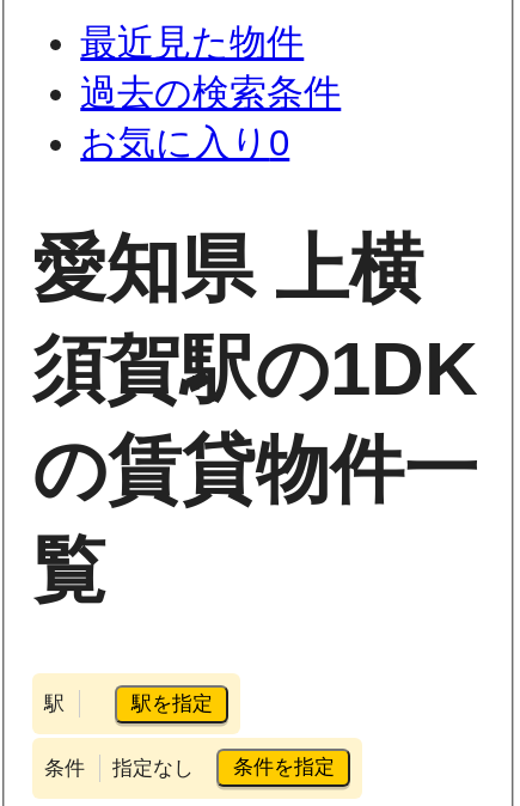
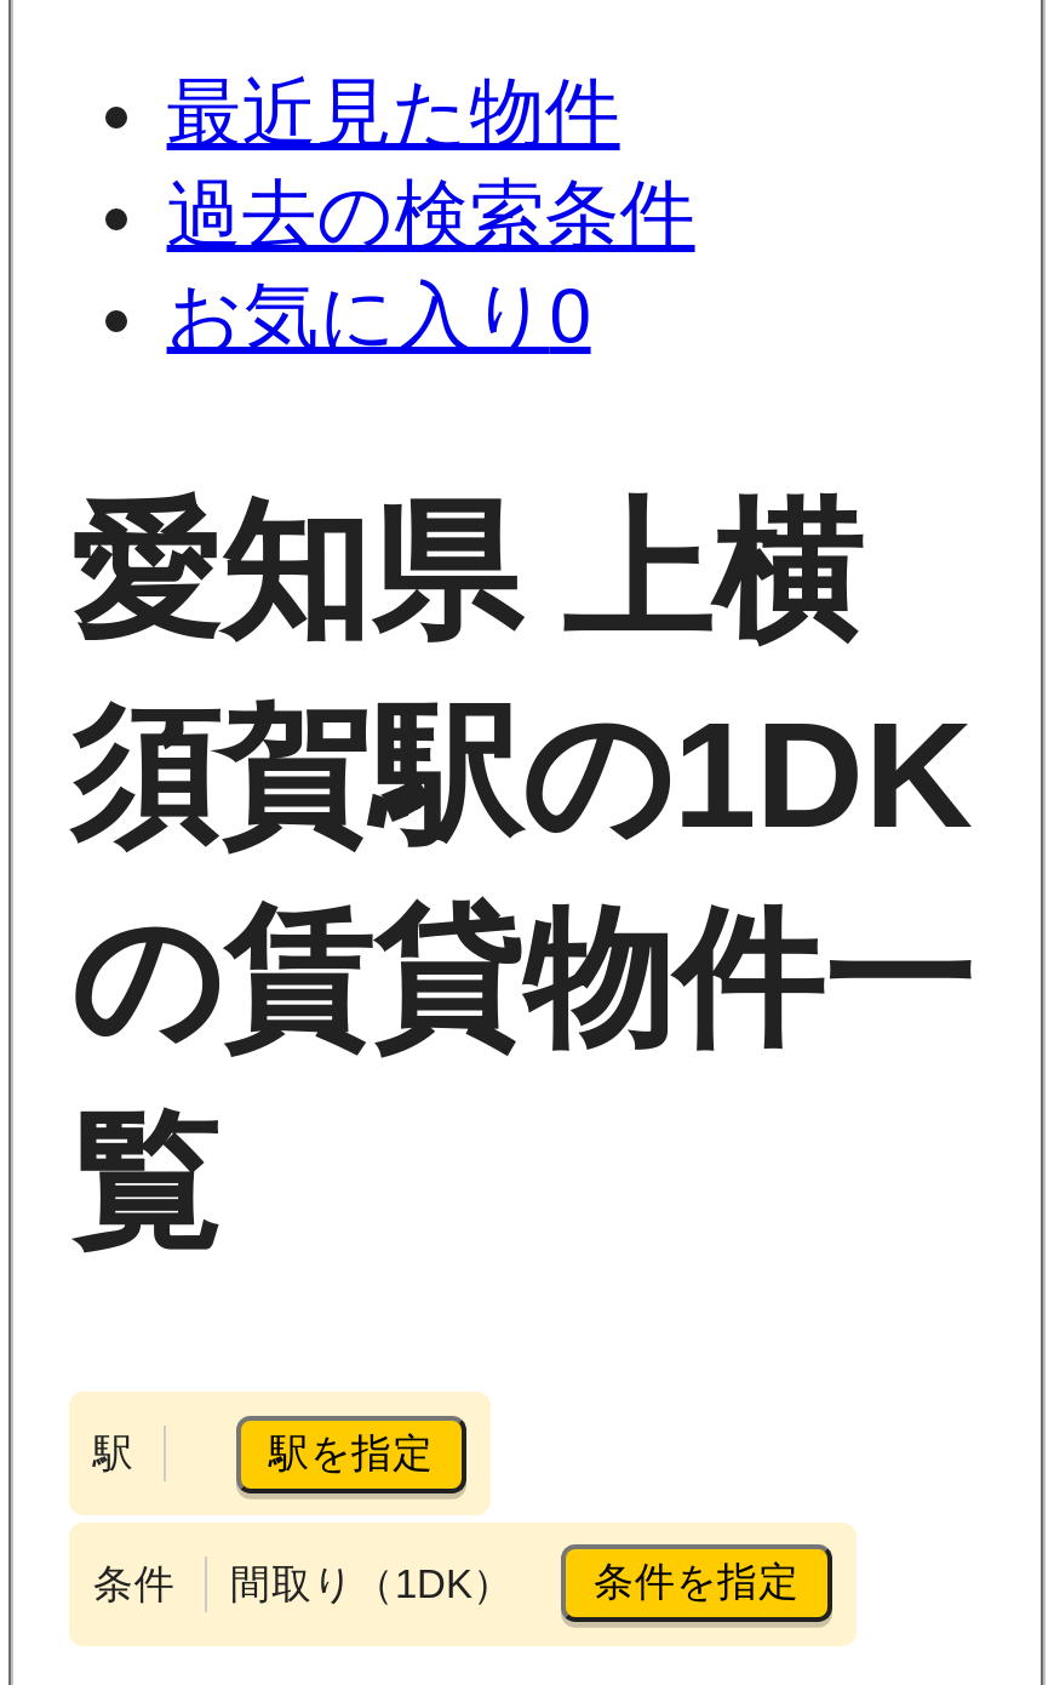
none -> [714,1523,857,1646] [image]
[112,756,193,779] 指定なし -> [230,1560,514,1606] 間取り（1DK）

